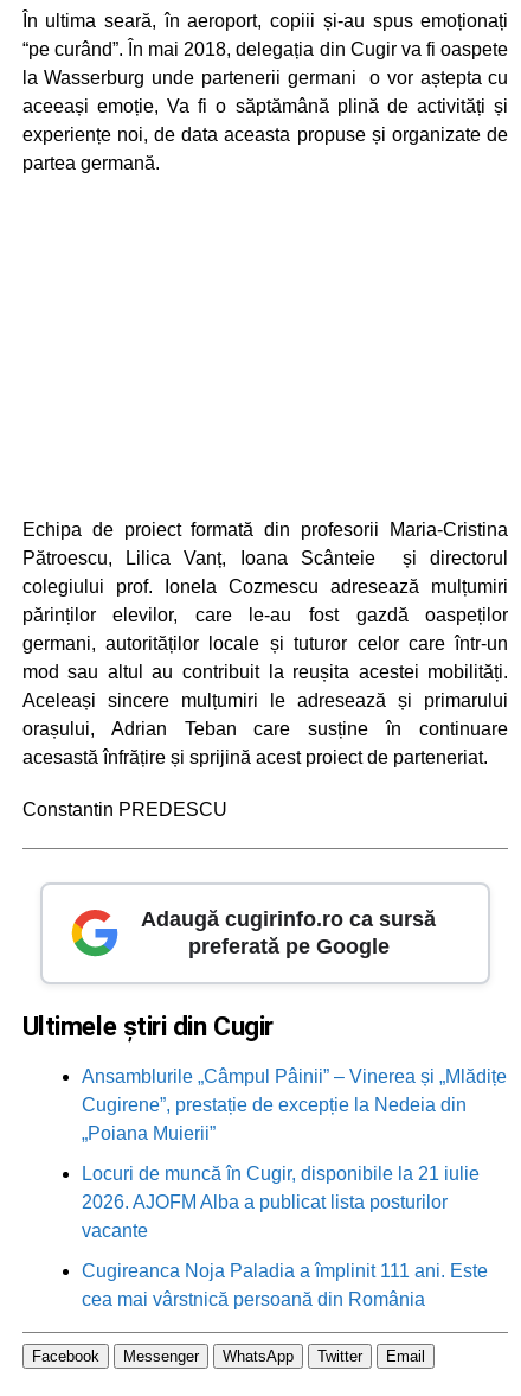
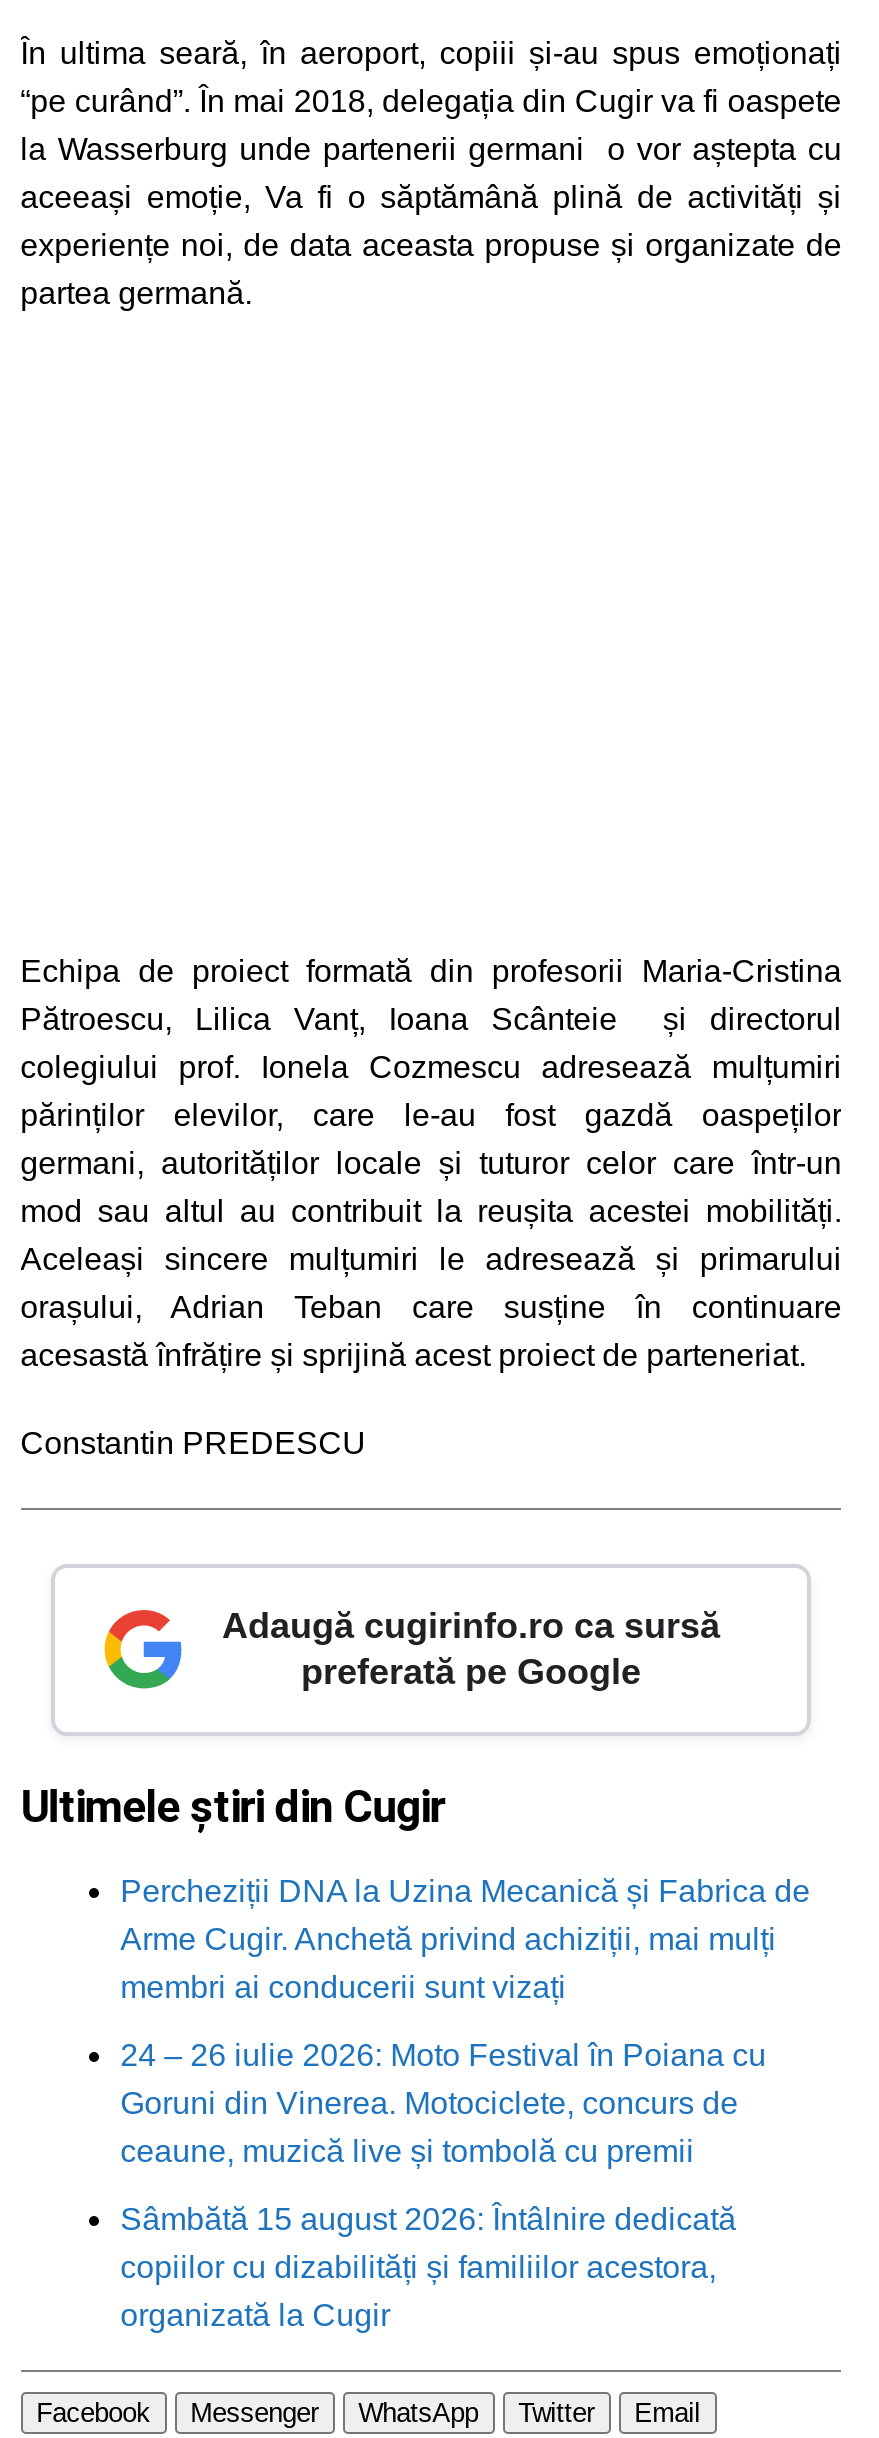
[81,1066,506,1143] Ansamblurile „Câmpul Pâinii” – Vinerea și „Mlădițe | Cugirene”, prestație de excepție la Nedeia din | „Poiana Muierii” -> [120,1875,810,2005] Percheziții DNA la Uzina Mecanică și Fabrica de | Arme Cugir. Anchetă privind achiziții, mai mulți | membri ai conducerii sunt vizați
[81,1163,479,1240] Locuri de muncă în Cugir, disponibile la 21 iulie | 2026. AJOFM Alba a publicat lista posturilor | vacante -> [120,2039,766,2169] 24 – 26 iulie 2026: Moto Festival în Poiana cu | Goruni din Vinerea. Motociclete, concurs de | ceaune, muzică live și tombolă cu premii
[81,1260,487,1309] Cugireanca Noja Paladia a împlinit 111 ani. Este | cea mai vârstnică persoană din România -> [120,2203,736,2333] Sâmbătă 15 august 2026: Întâlnire dedicată | copiilor cu dizabilități și familiilor acestora, | organizată la Cugir

